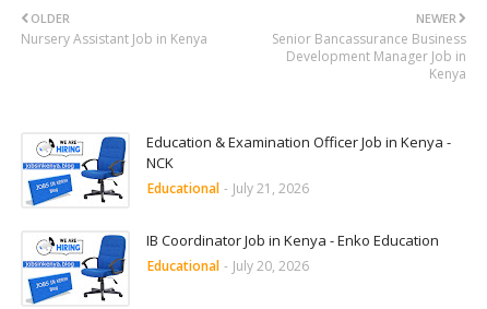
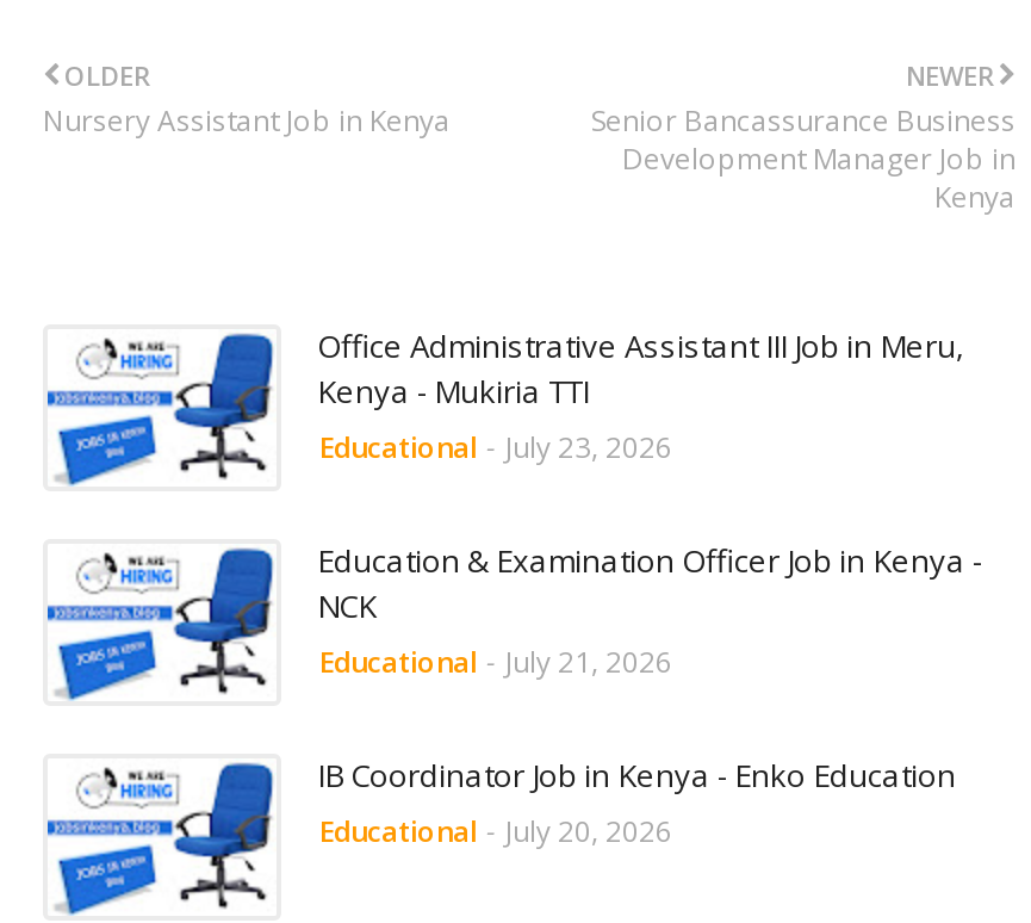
none -> [317,325,963,468] Office Administrative Assistant III Job in Meru, | Kenya - Mukiria TTI | Educational - July 23, 2026

